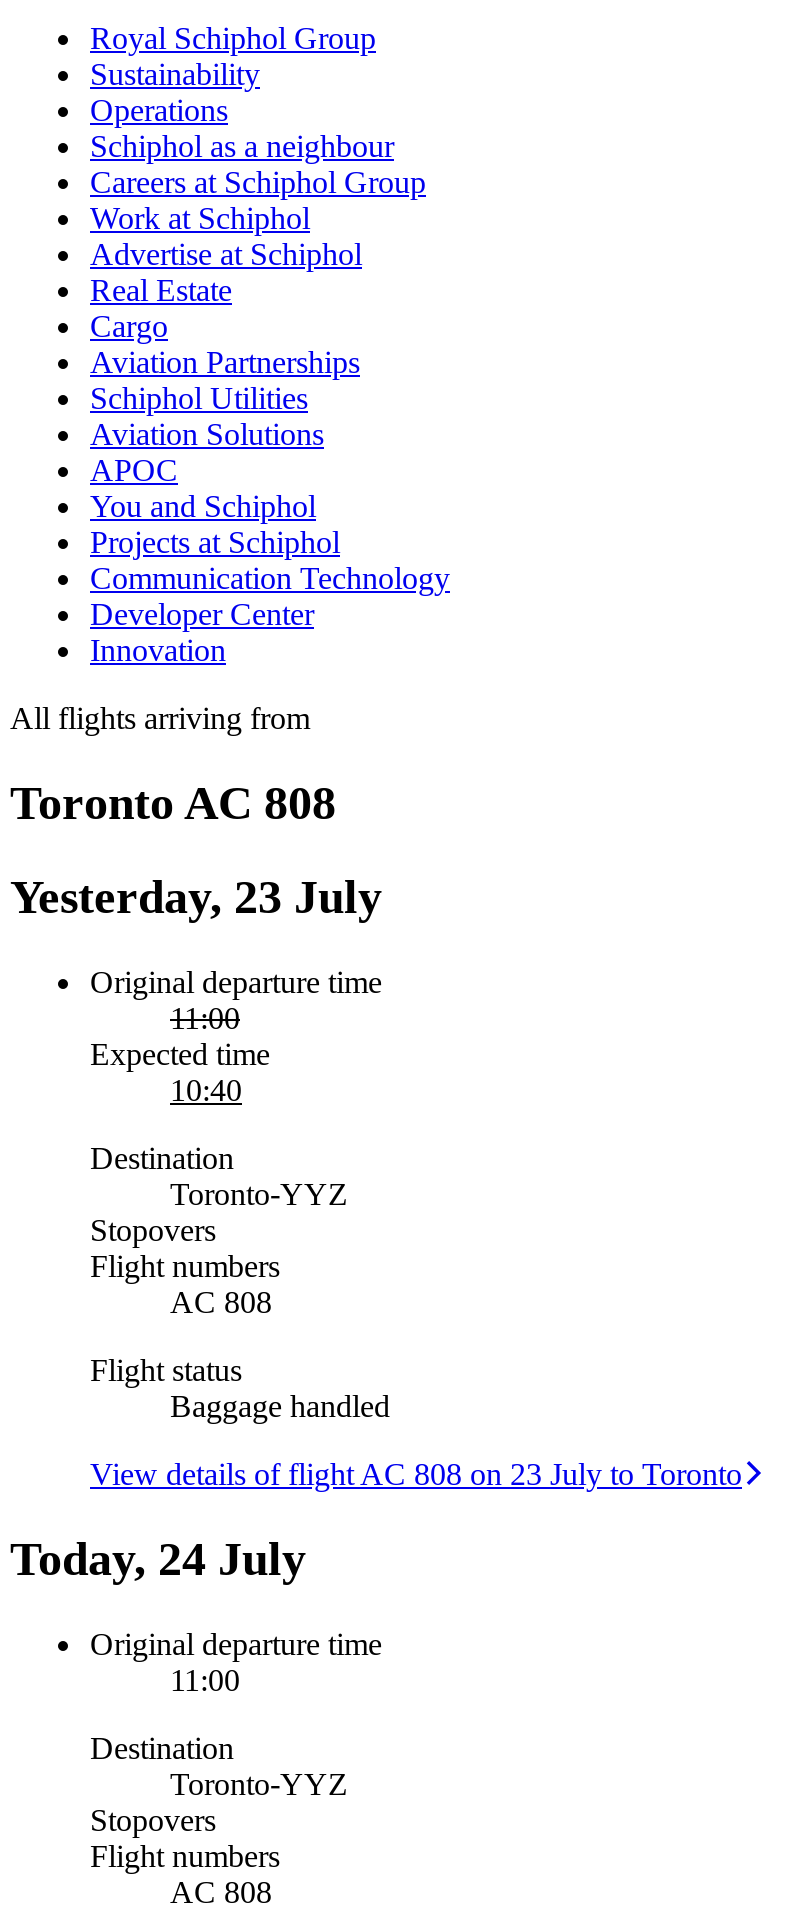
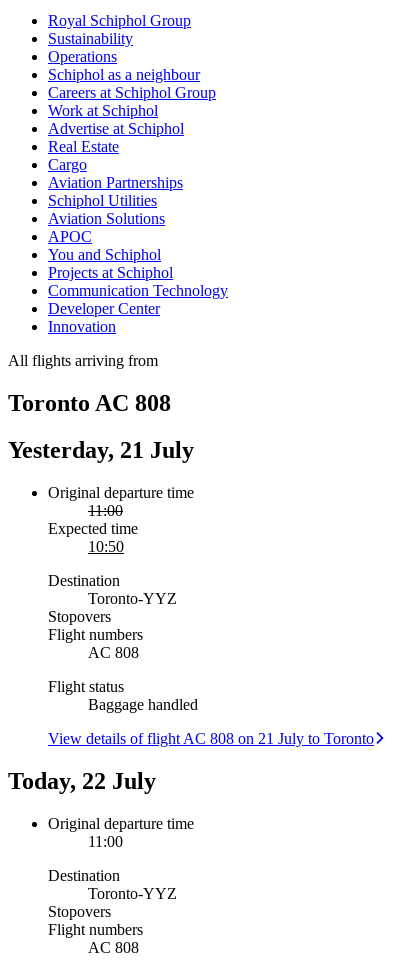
[10,871,382,923] Yesterday, 23 July -> [8,437,194,463] Yesterday, 21 July
[170,1072,242,1106] 10:40 -> [88,538,124,555] 10:50
[90,1456,742,1490] View details of flight AC 808 on 23 July to Toronto -> [48,730,374,747] View details of flight AC 808 on 21 July to Toronto
[10,1532,306,1584] Today, 24 July -> [8,768,156,794] Today, 22 July

